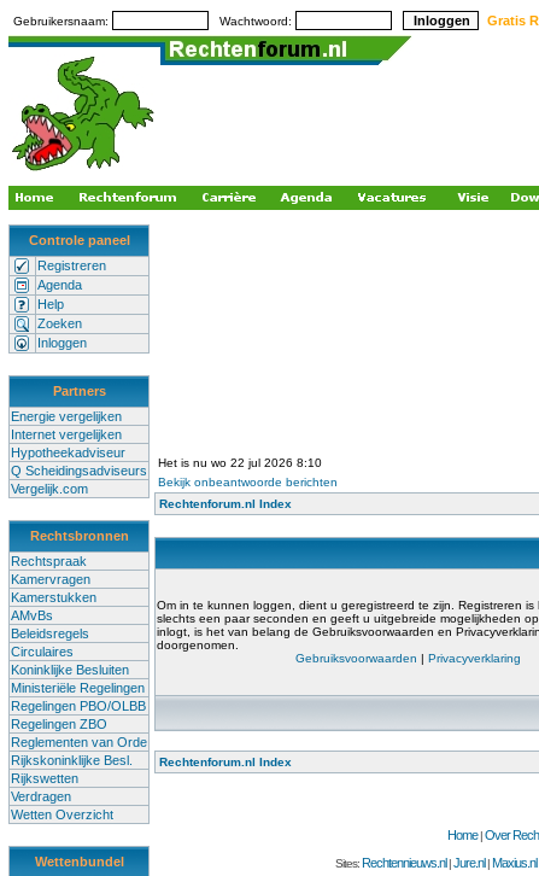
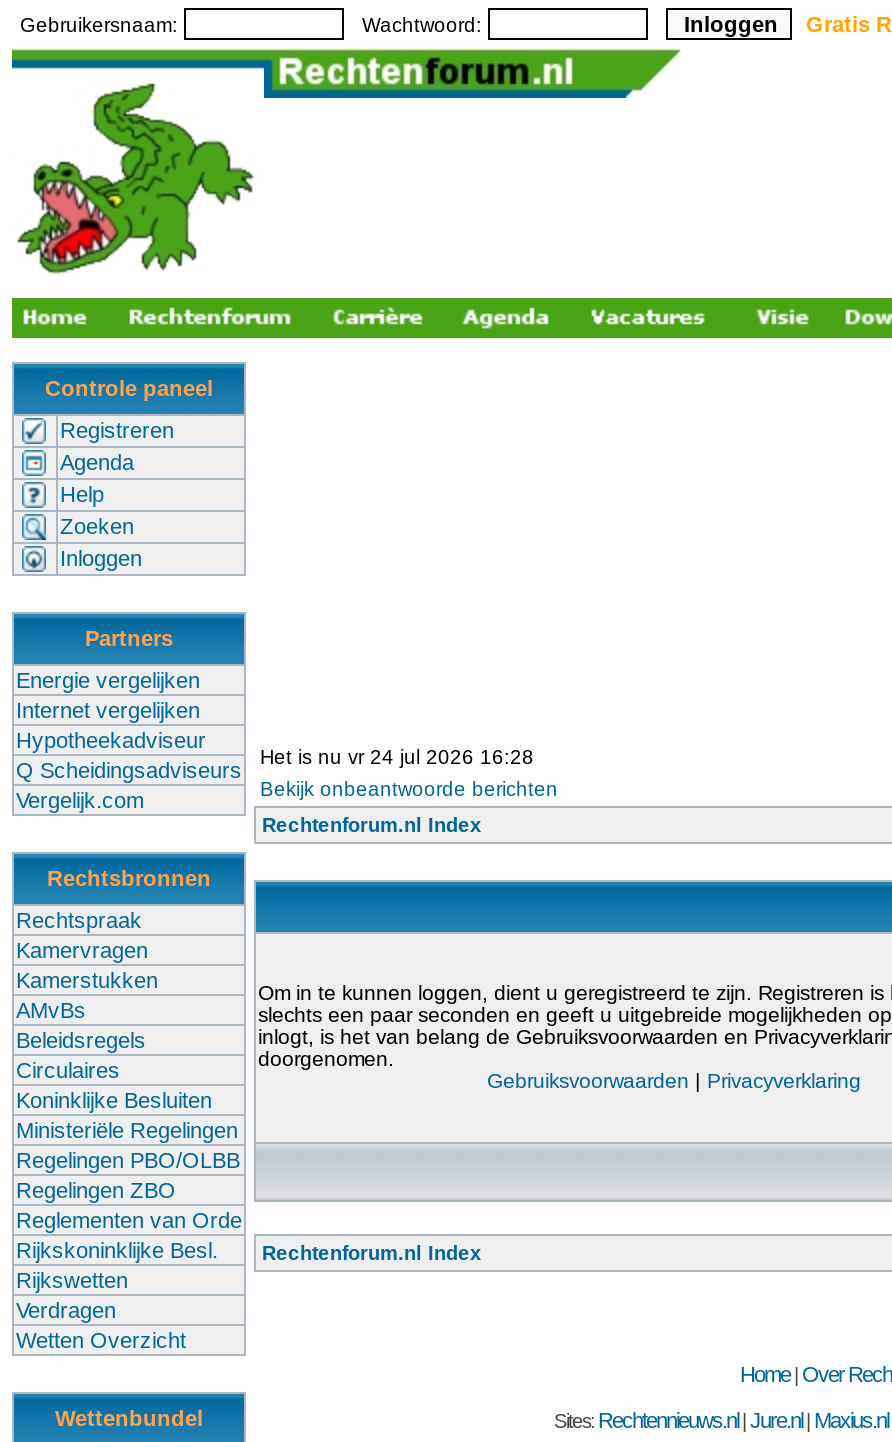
[158,456,322,469] Het is nu wo 22 jul 2026 8:10 -> [260,746,534,768] Het is nu vr 24 jul 2026 16:28

